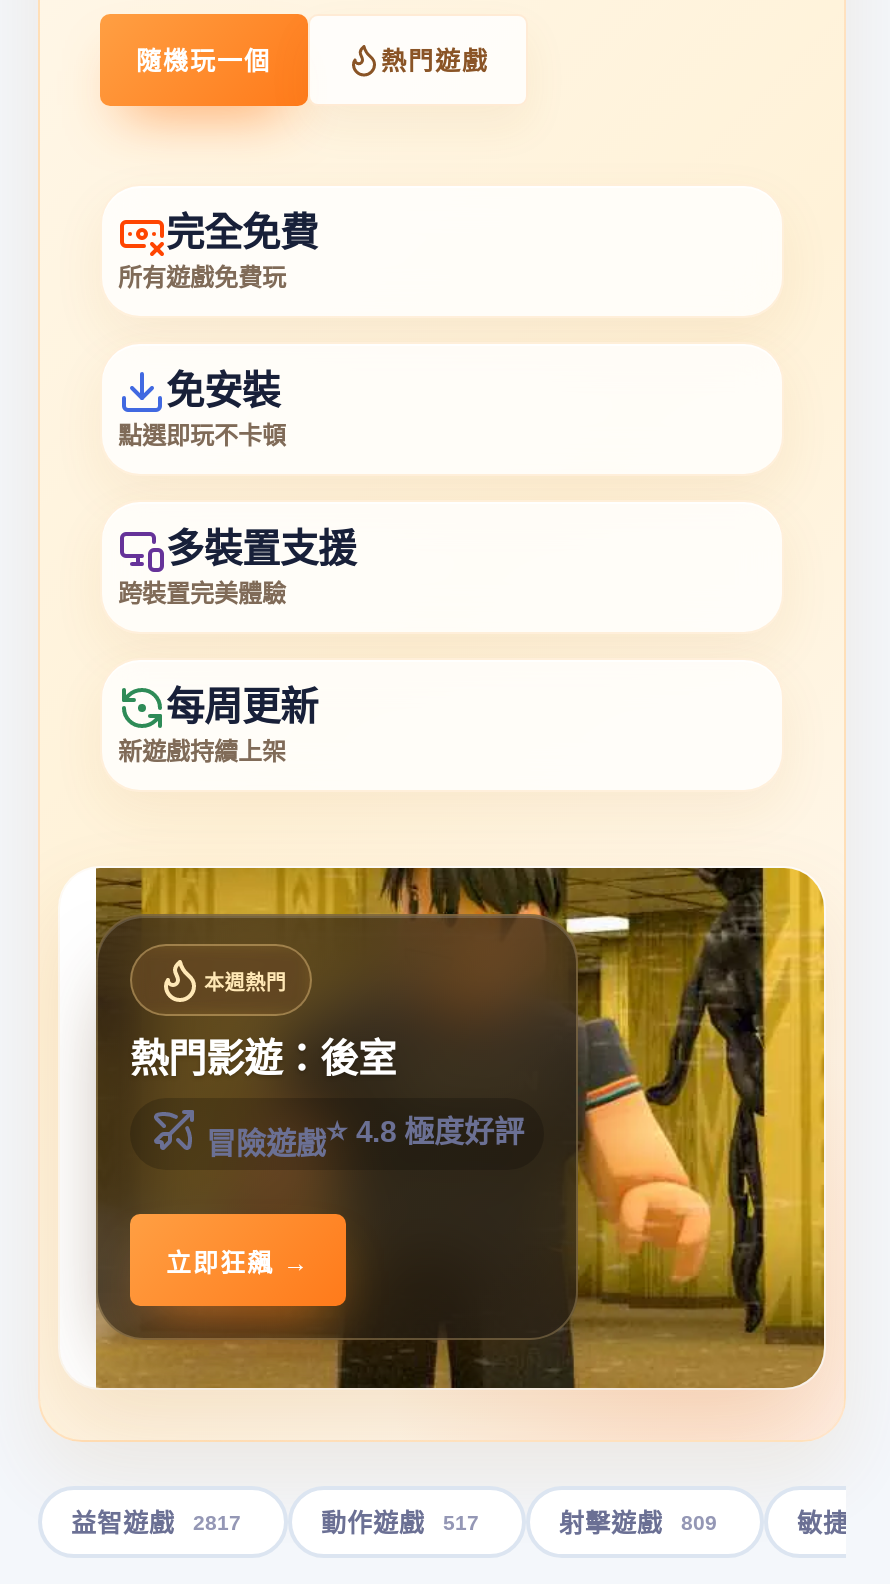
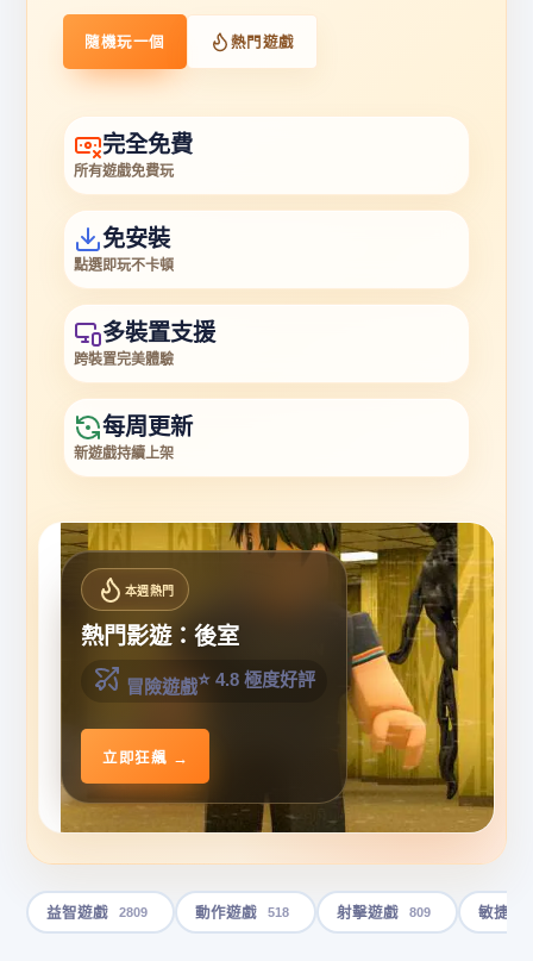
[71,1509,241,1538] 益智遊戲 2817 -> [46,904,147,922] 益智遊戲 2809
[321,1509,479,1538] 動作遊戲 517 -> [195,904,289,922] 動作遊戲 518

